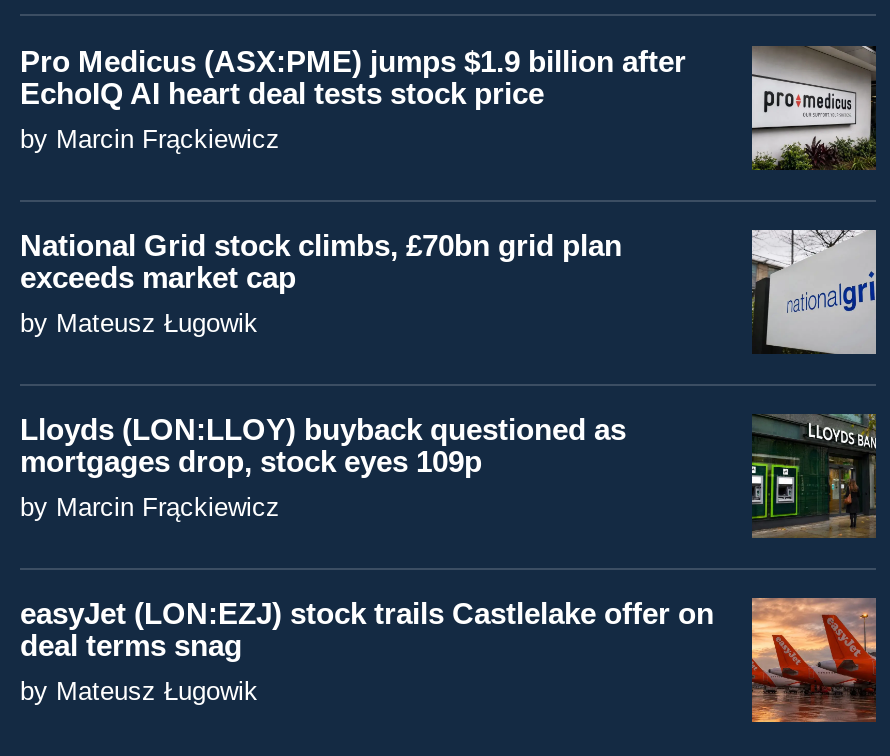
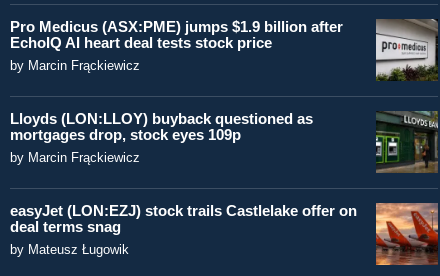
[20,228,622,338] National Grid stock climbs, £70bn grid plan | exceeds market cap | by Mateusz Ługowik -> none
[752,228,878,356] [image] -> none

